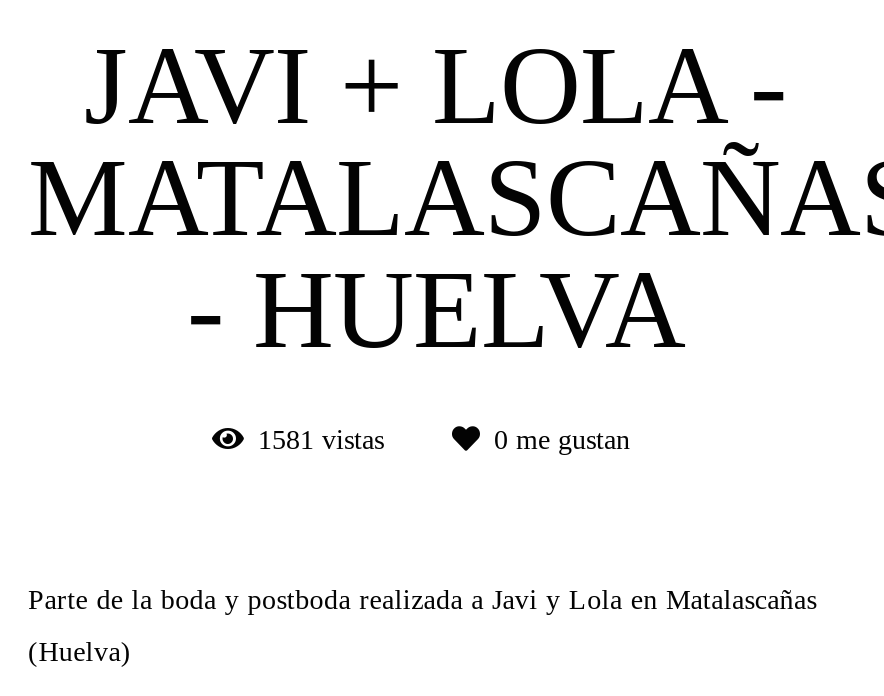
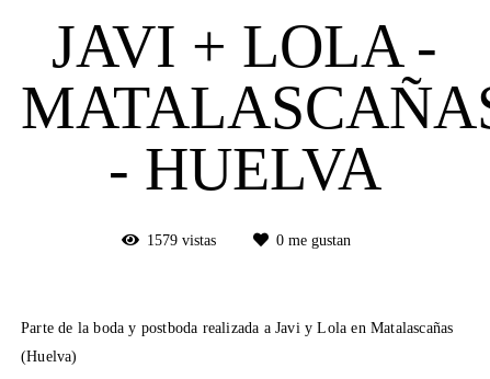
[258,425,392,455] 1581 vistas -> [147,232,220,249] 1579 vistas

